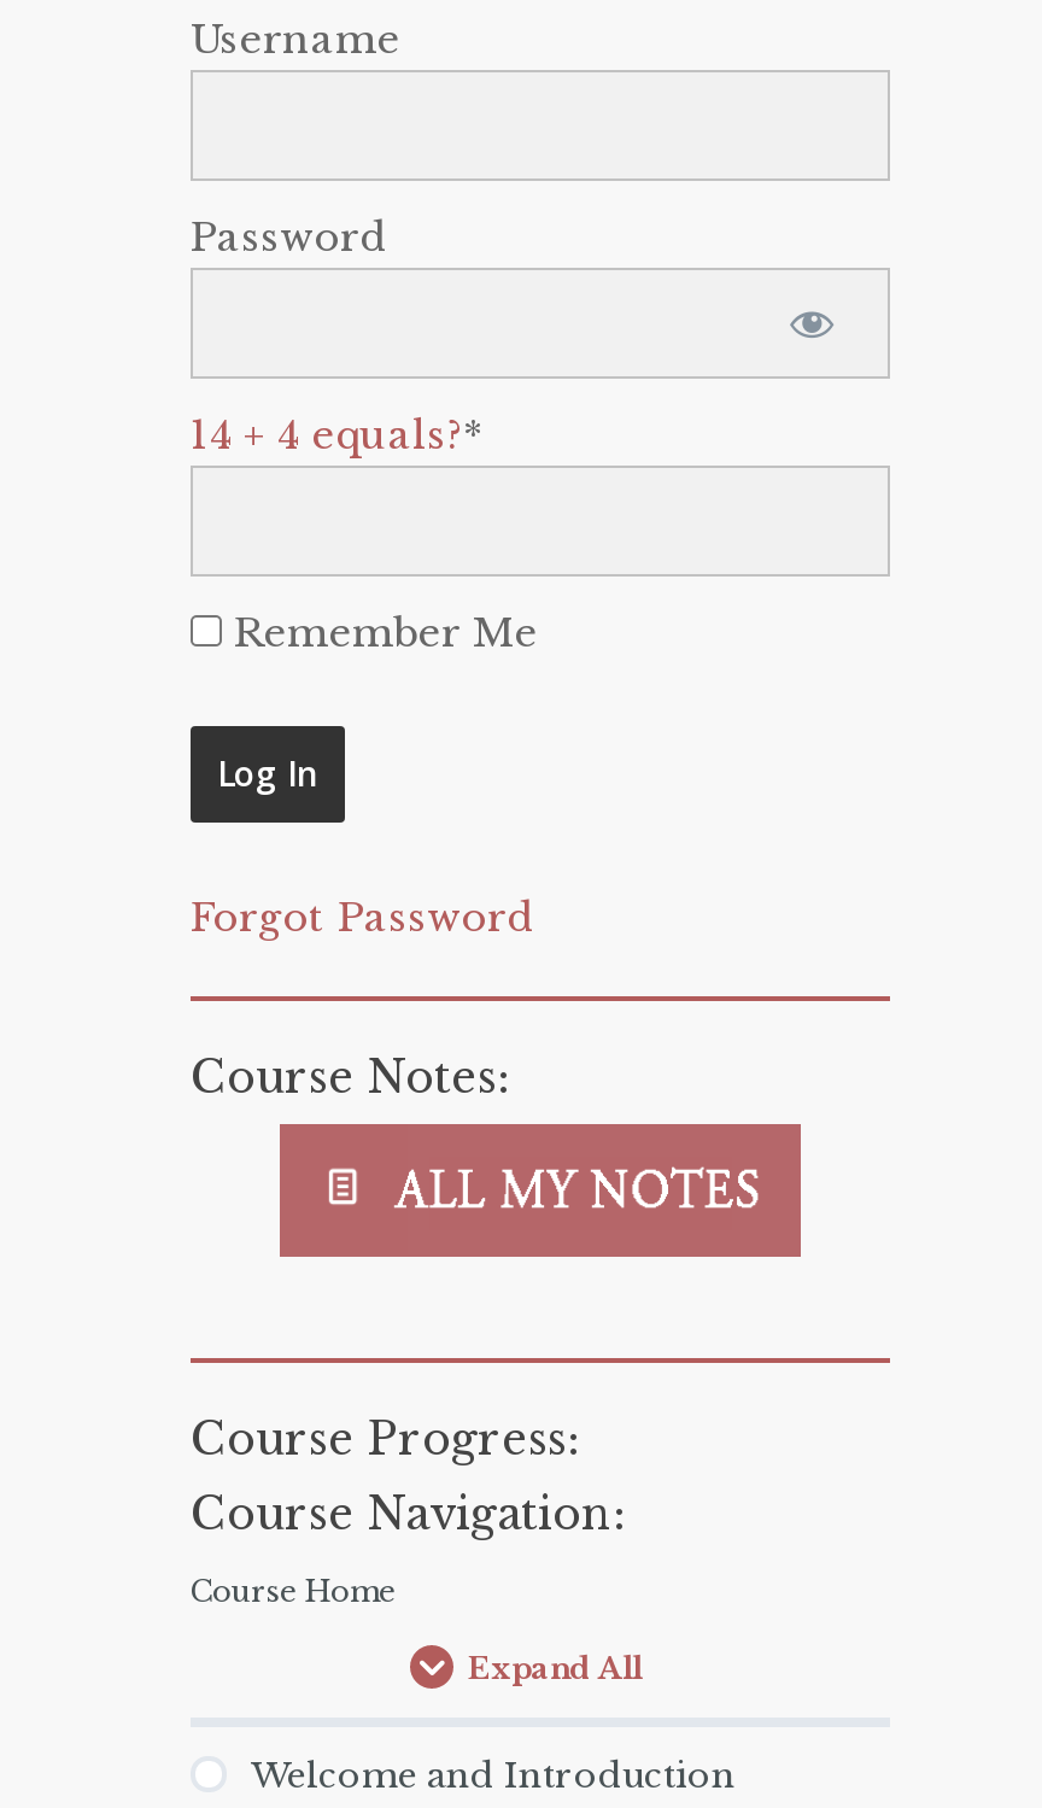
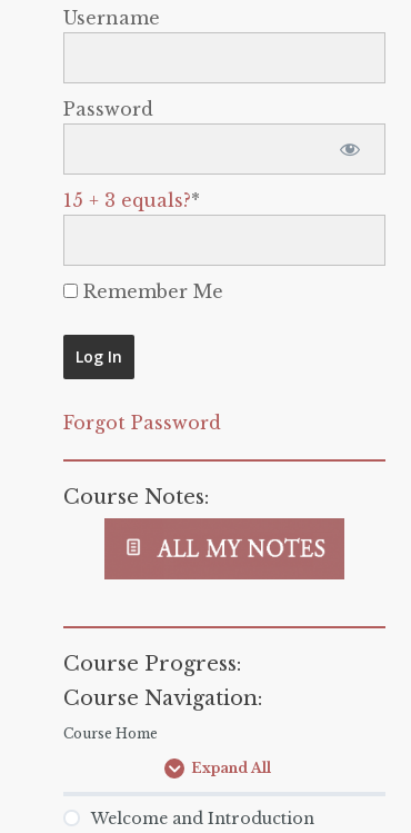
[191,410,482,458] 14 + 4 equals?* -> [63,189,200,211] 15 + 3 equals?*

